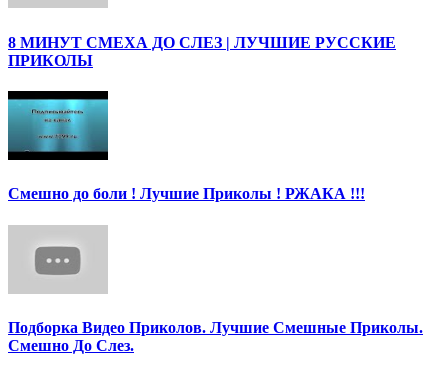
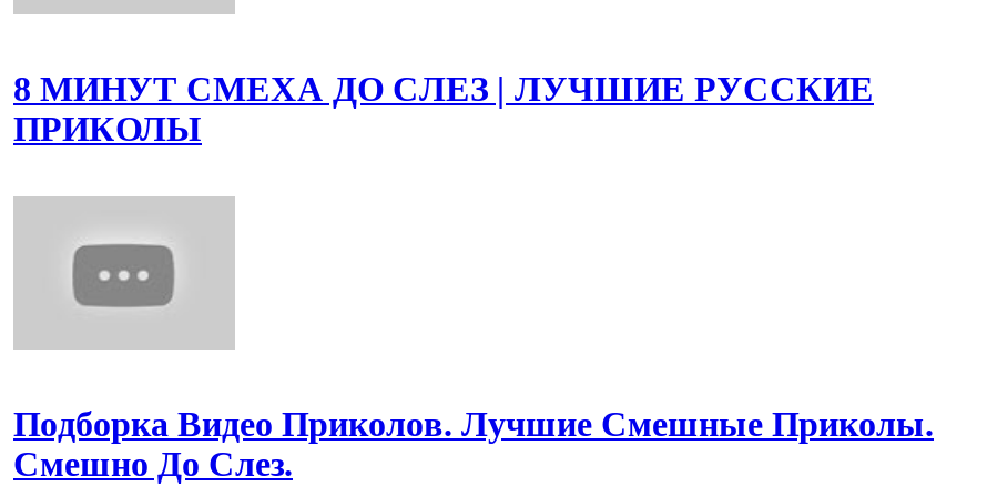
[7,91,365,202] [image] | Смешно до боли ! Лучшие Приколы ! РЖАКА !!! -> none

